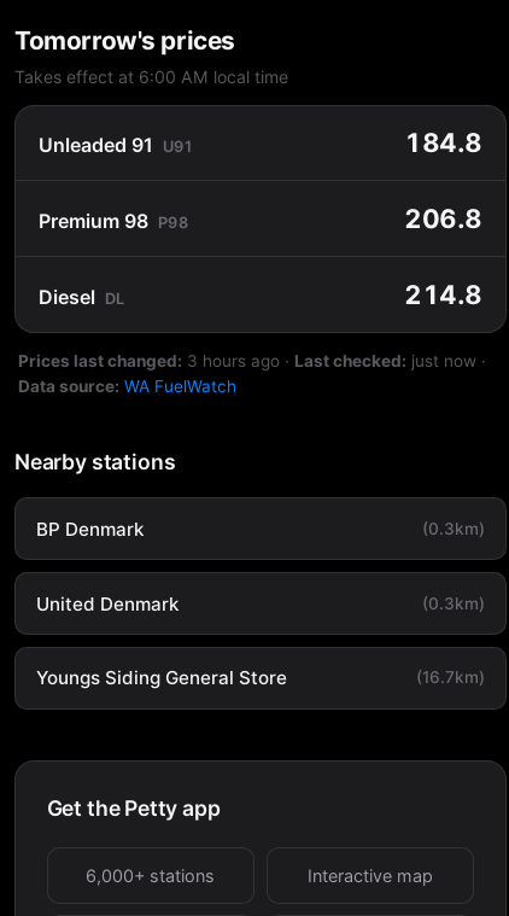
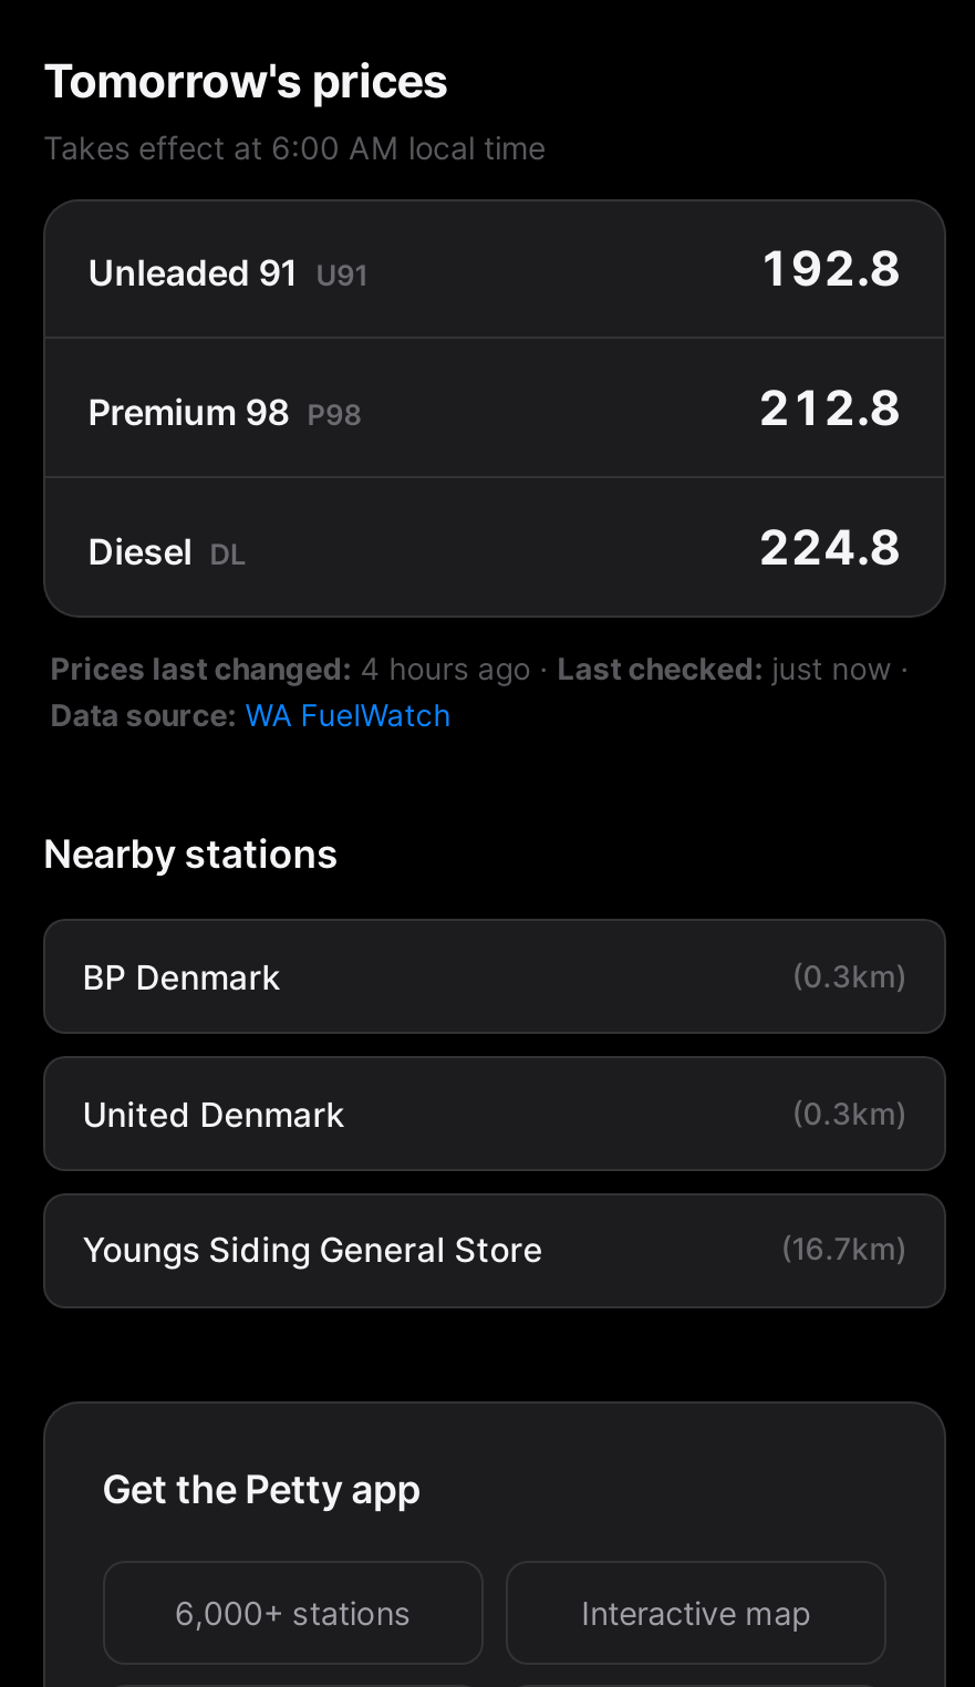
[404,127,482,158] 184.8 -> [758,239,902,297] 192.8
[404,203,482,234] 206.8 -> [758,378,902,436] 212.8
[404,278,482,310] 214.8 -> [758,517,902,575] 224.8
[18,351,486,370] Prices last changed: 3 hours ago · Last checked: just now · -> [50,650,909,686] Prices last changed: 4 hours ago · Last checked: just now ·

